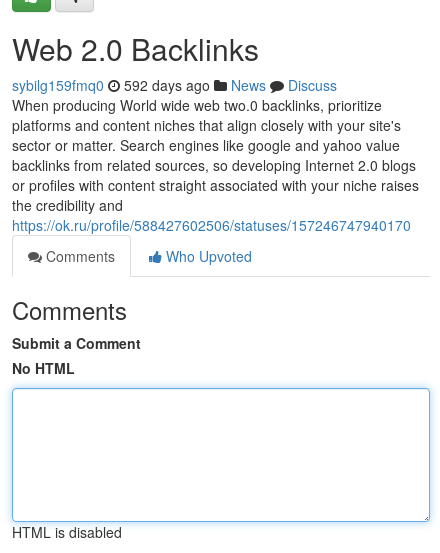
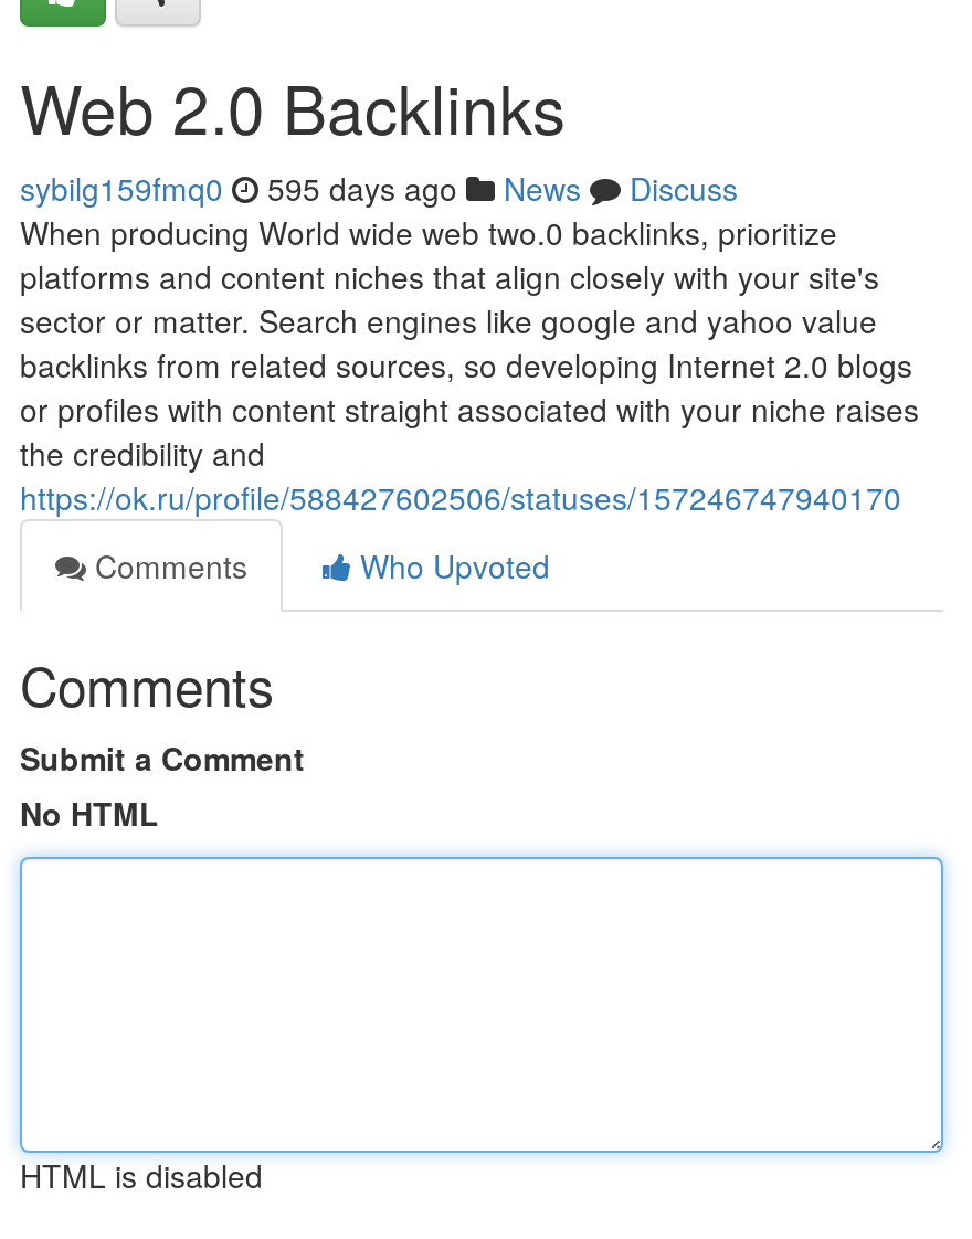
[12,75,337,95] sybilg159fmq0 592 days ago News Discuss -> [20,166,738,210] sybilg159fmq0 595 days ago News Discuss

